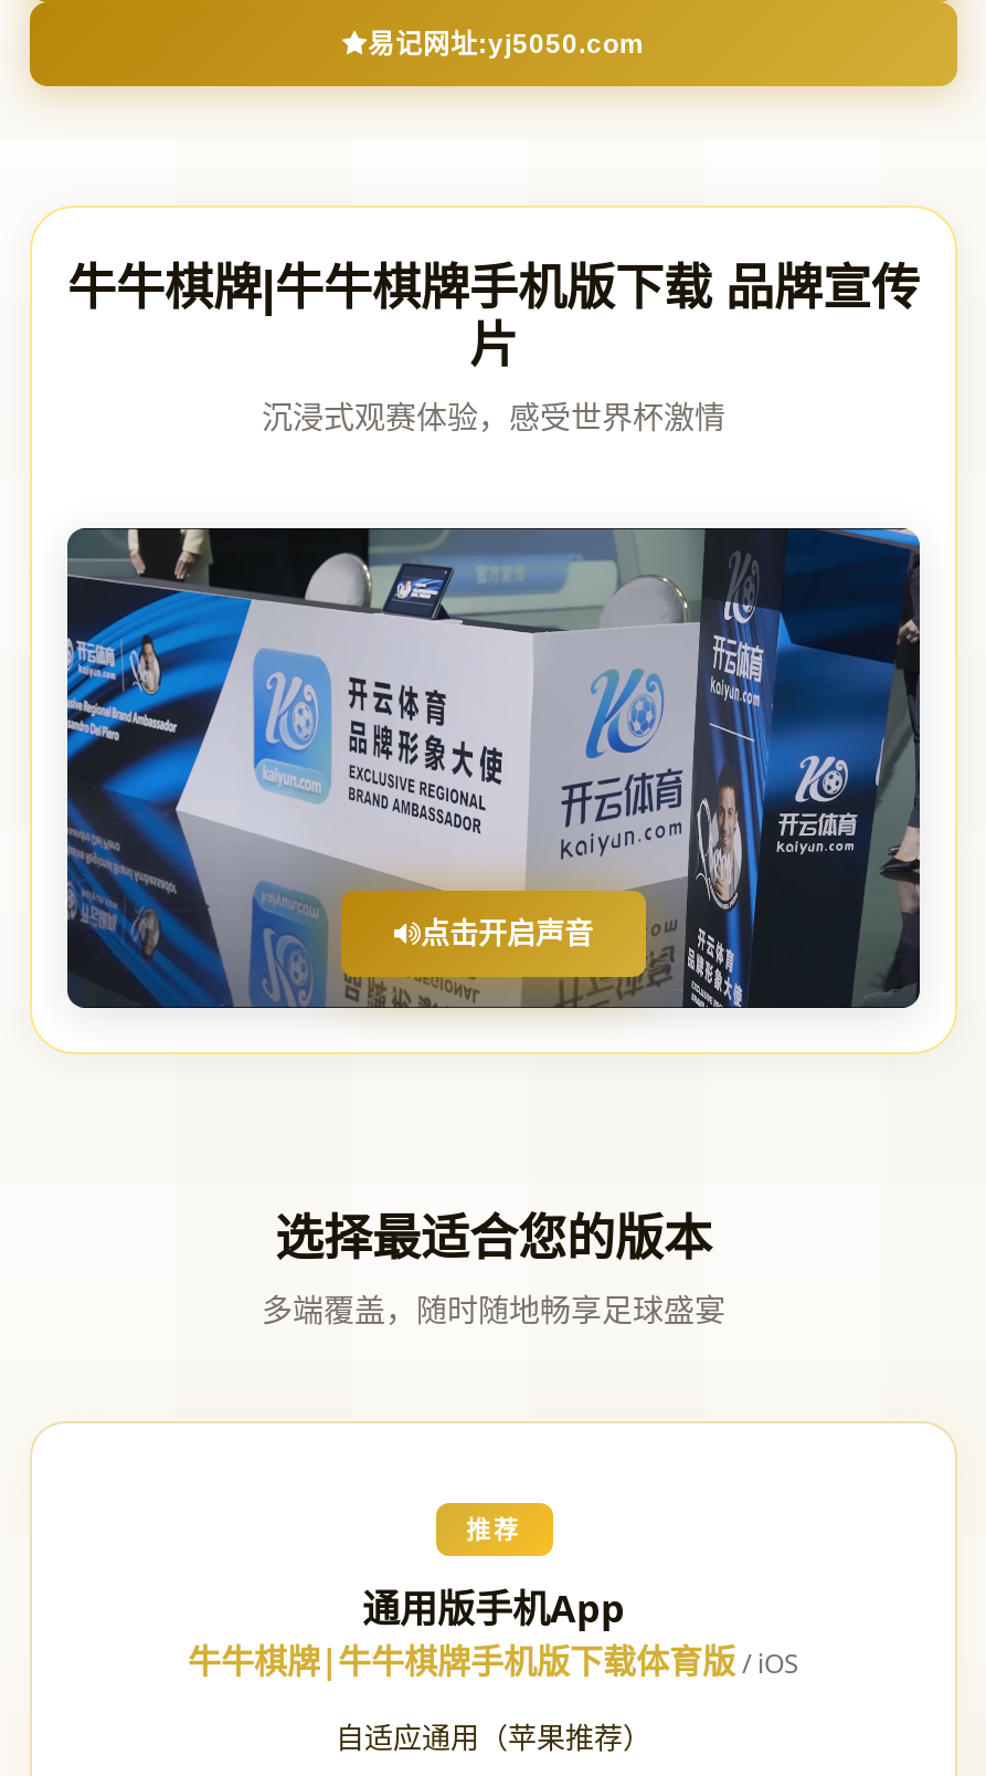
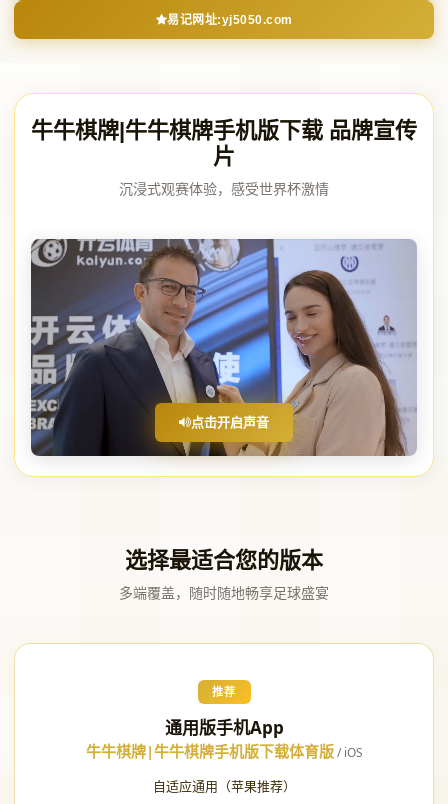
[65,526,922,1010] [image] -> [30,238,417,457] [image]

